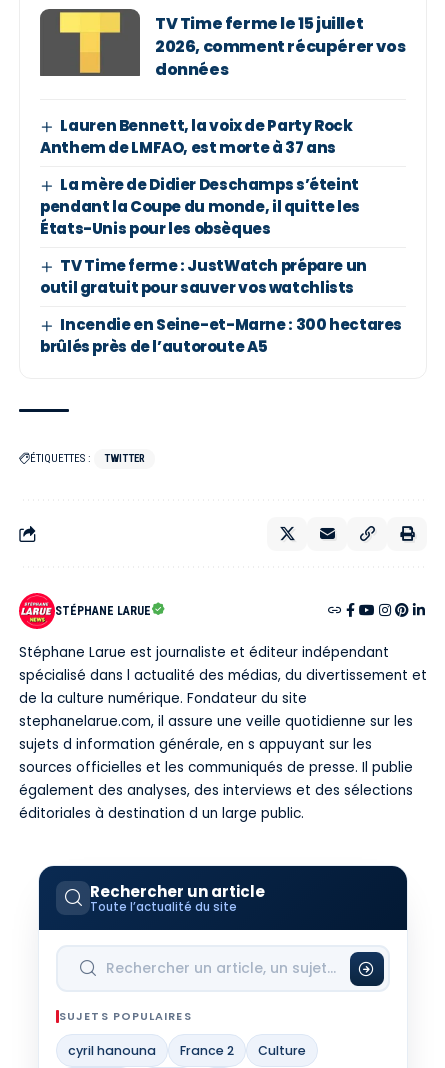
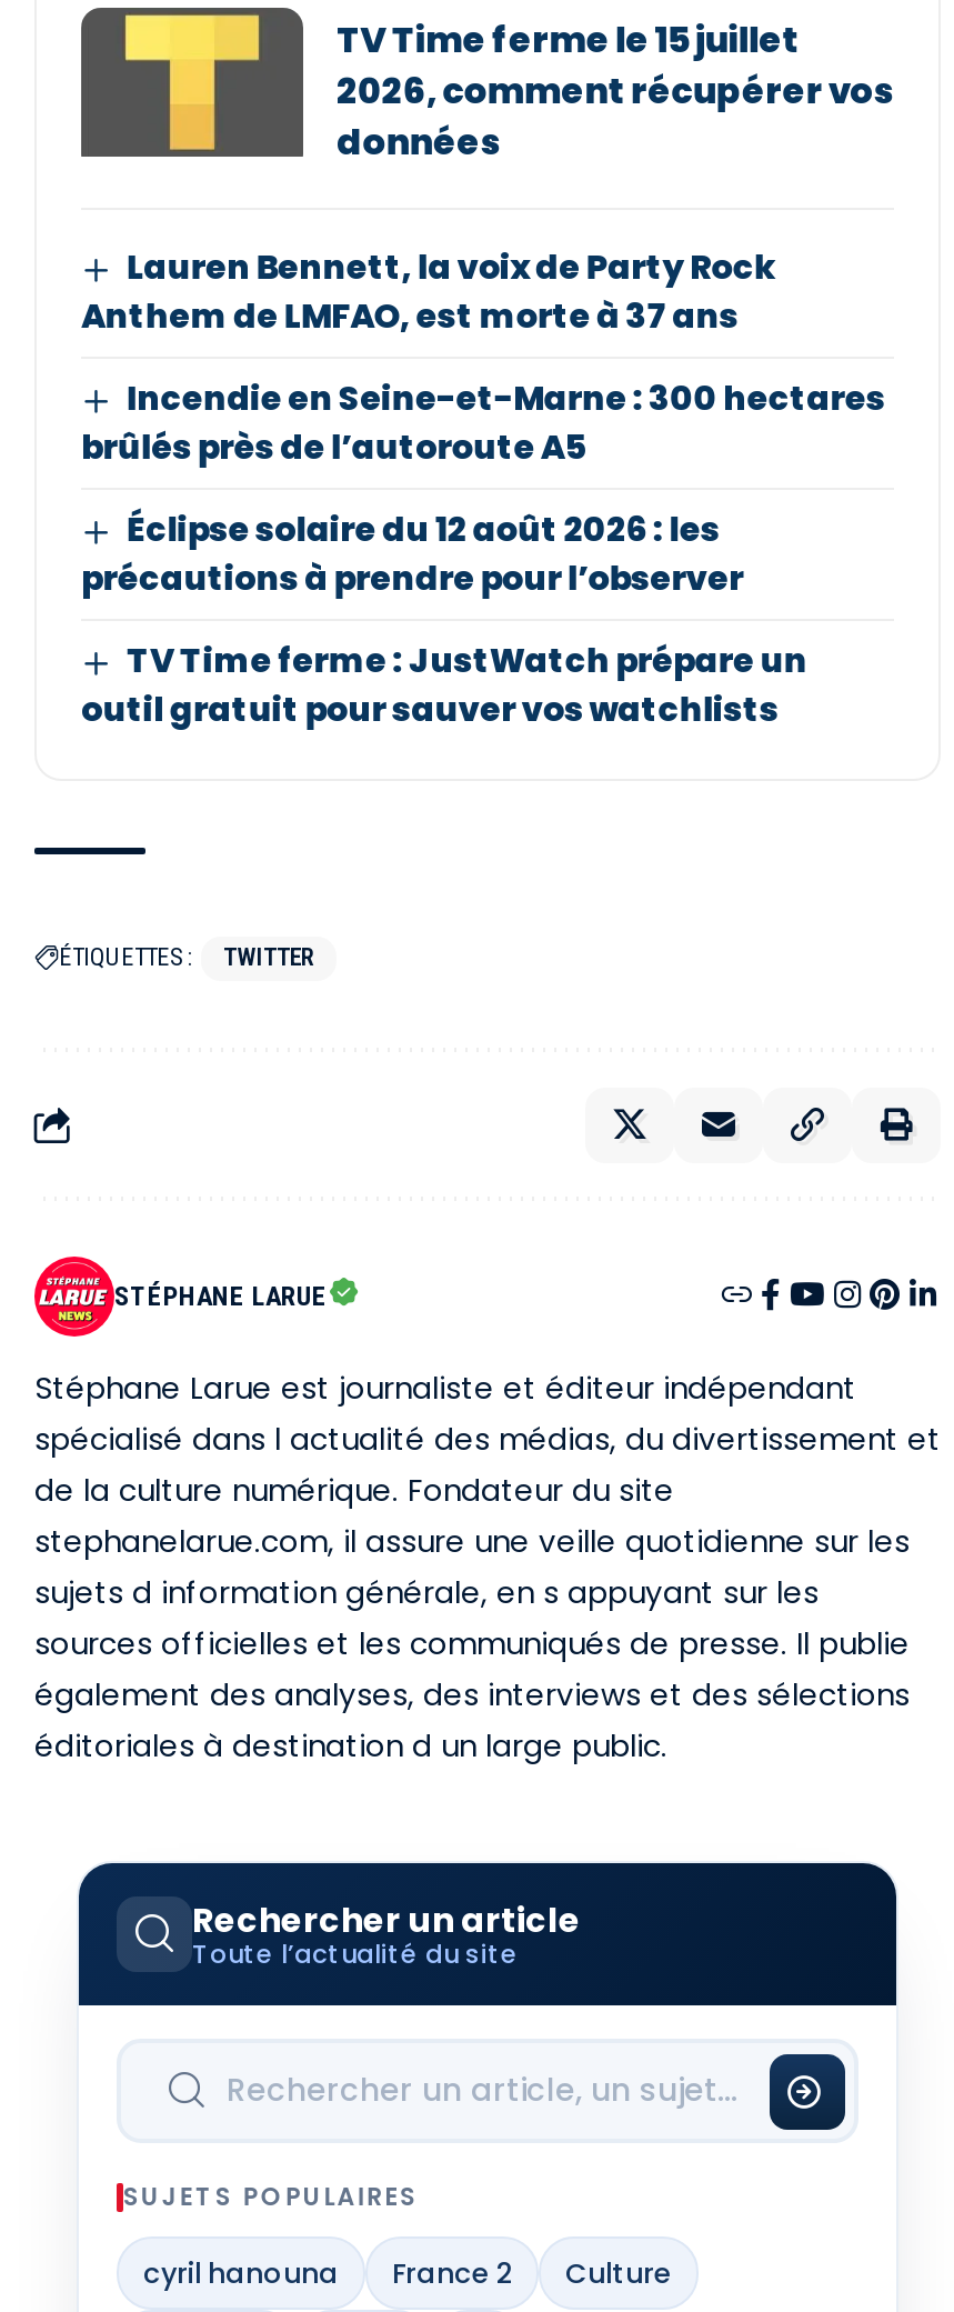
[40,174,360,239] La mère de Didier Deschamps s’éteint | pendant la Coupe du monde, il quitte les | États-Unis pour les obsèques -> [81,506,743,602] Éclipse solaire du 12 août 2026 : les | précautions à prendre pour l’observer
moved [40,255,367,298] -> [81,637,807,733]: TV Time ferme : JustWatch prépare un | outil gratuit pour sauver vos watchlists
moved [40,314,402,357] -> [81,375,885,471]: Incendie en Seine-et-Marne : 300 hectares | brûlés près de l’autoroute A5

